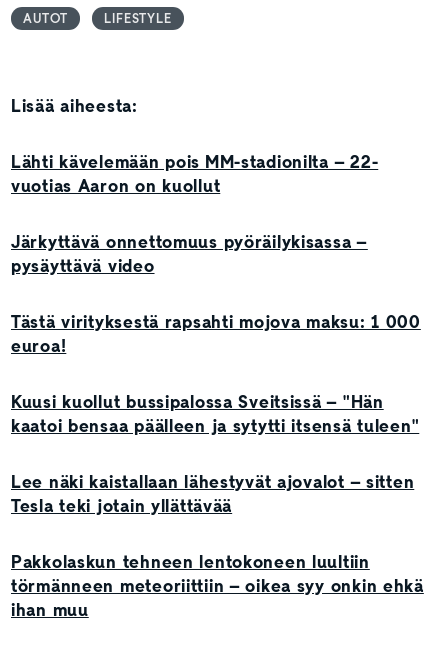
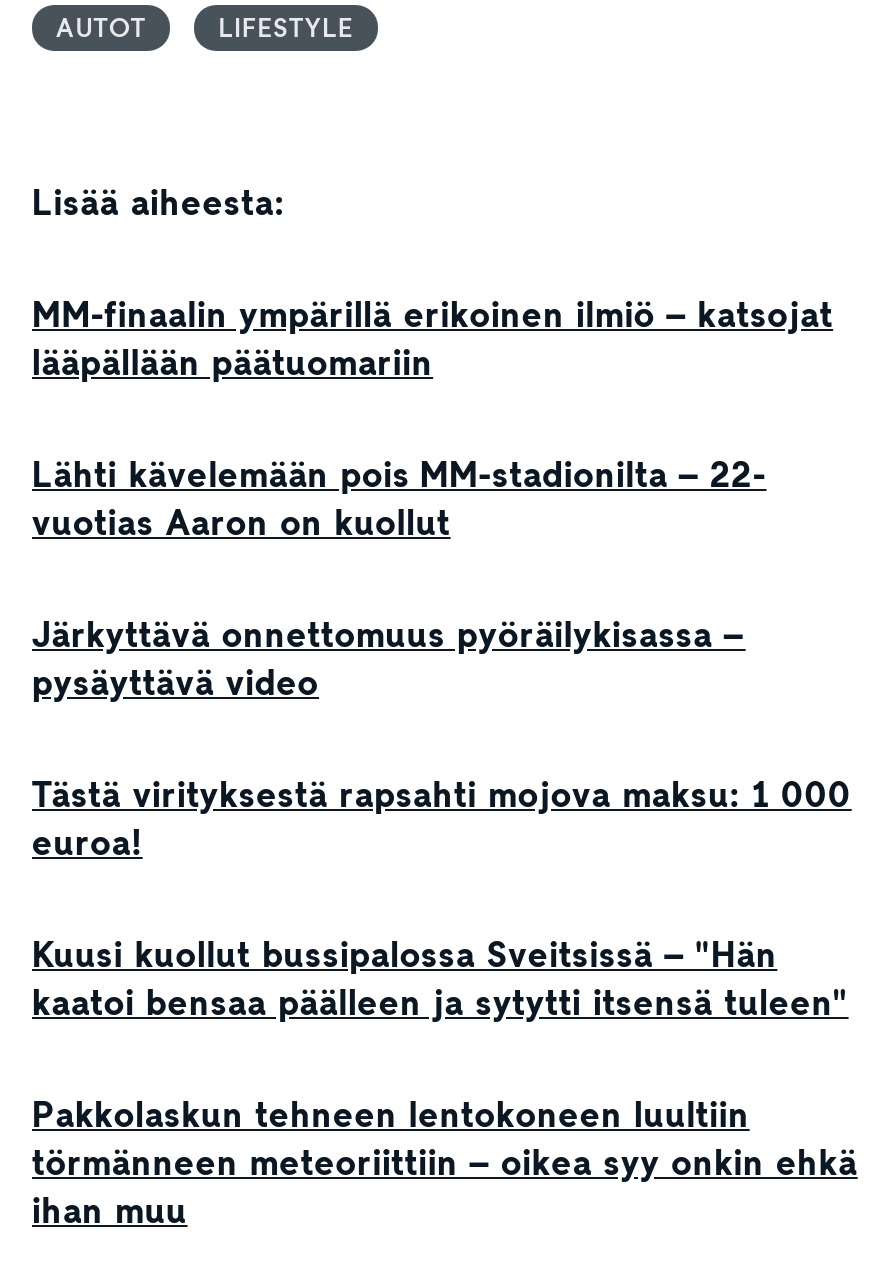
none -> [32,291,833,387] MM-finaalin ympärillä erikoinen ilmiö – katsojat | lääpällään päätuomariin
moved [11,150,421,438] -> [32,451,852,1027]: Lähti kävelemään pois MM-stadionilta – 22- | vuotias Aaron on kuollut | Järkyttävä onnettomuus pyöräilykisassa – | pysäyttävä video | Tästä virityksestä rapsahti mojova maksu: 1 000 | euroa! | Kuusi kuollut bussipalossa Sveitsissä – "Hän | kaatoi bensaa päälleen ja sytytti itsensä tuleen"
[11,470,414,518] Lee näki kaistallaan lähestyvät ajovalot – sitten | Tesla teki jotain yllättävää -> none

